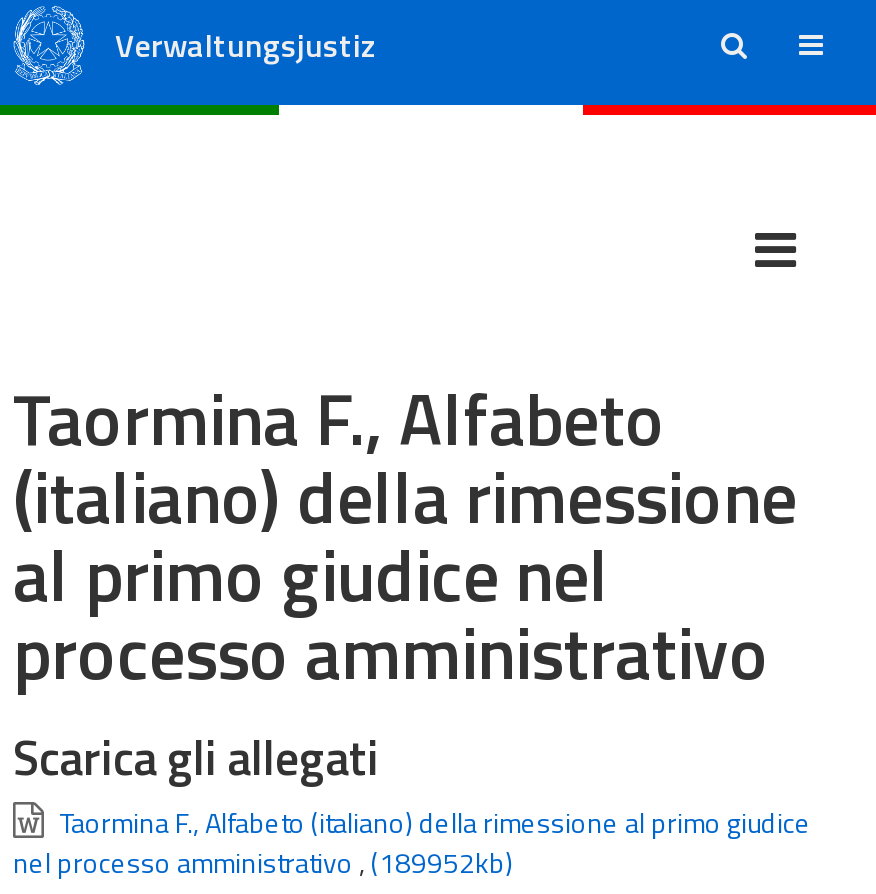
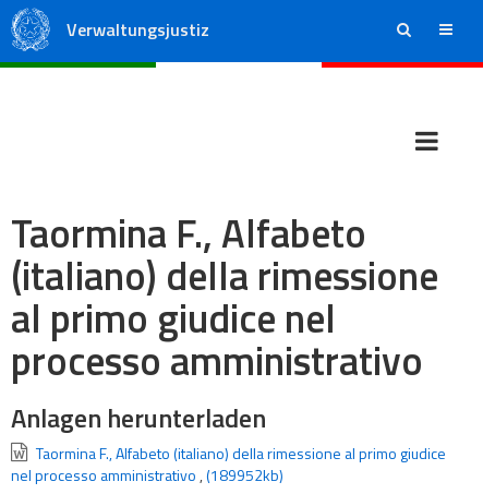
[13,721,379,793] Scarica gli allegati -> [11,398,266,437] Anlagen herunterladen

